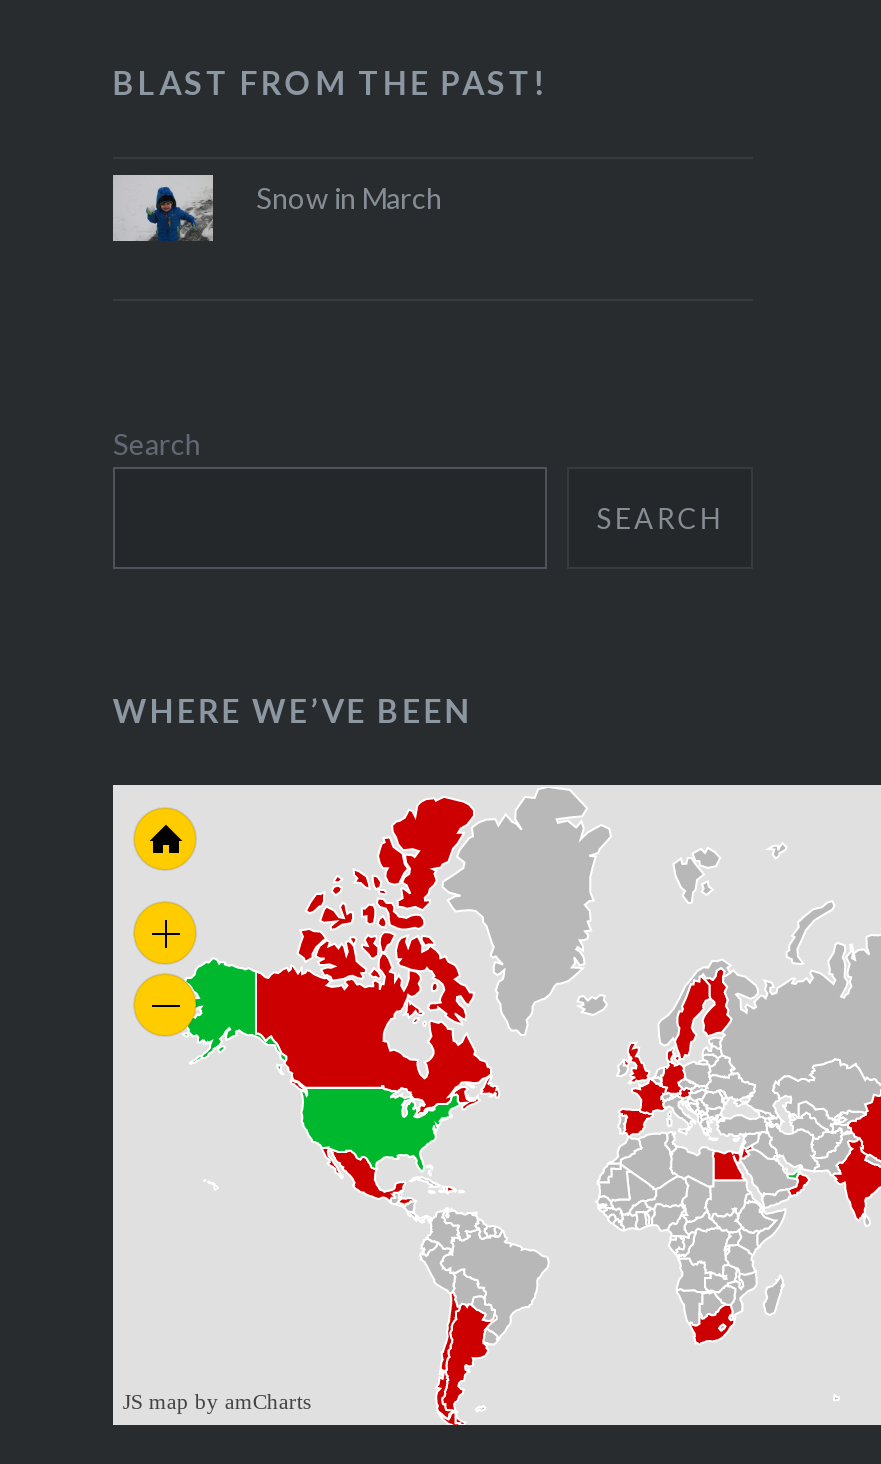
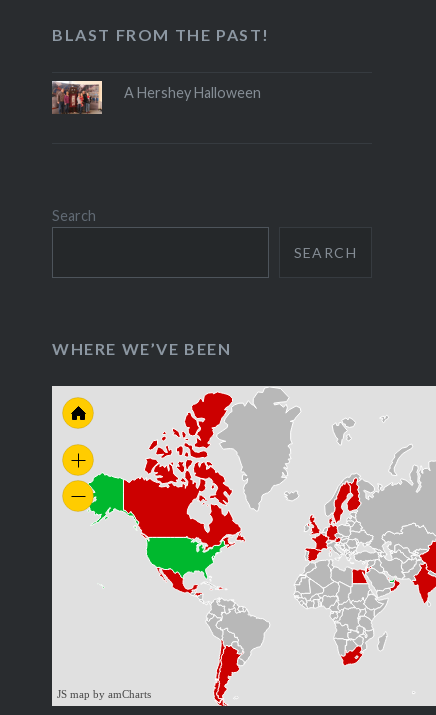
[111,175,442,243] [image] | Snow in March -> [52,81,260,115] [image] | A Hershey Halloween

